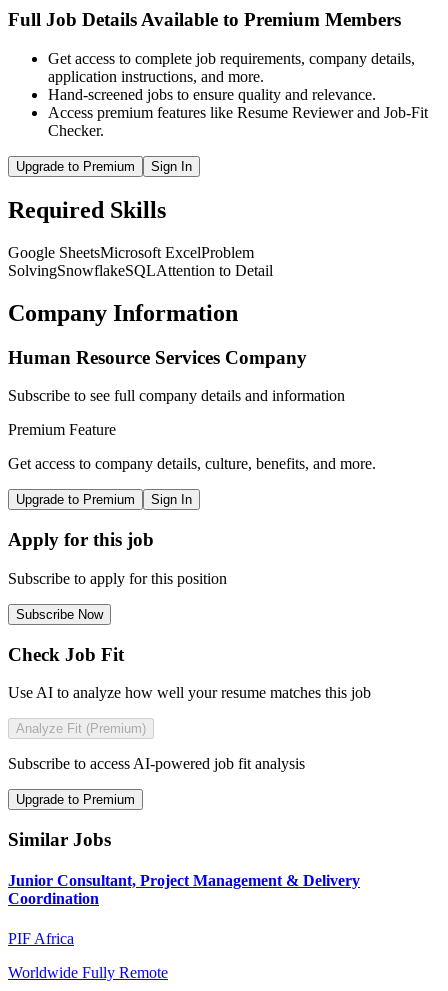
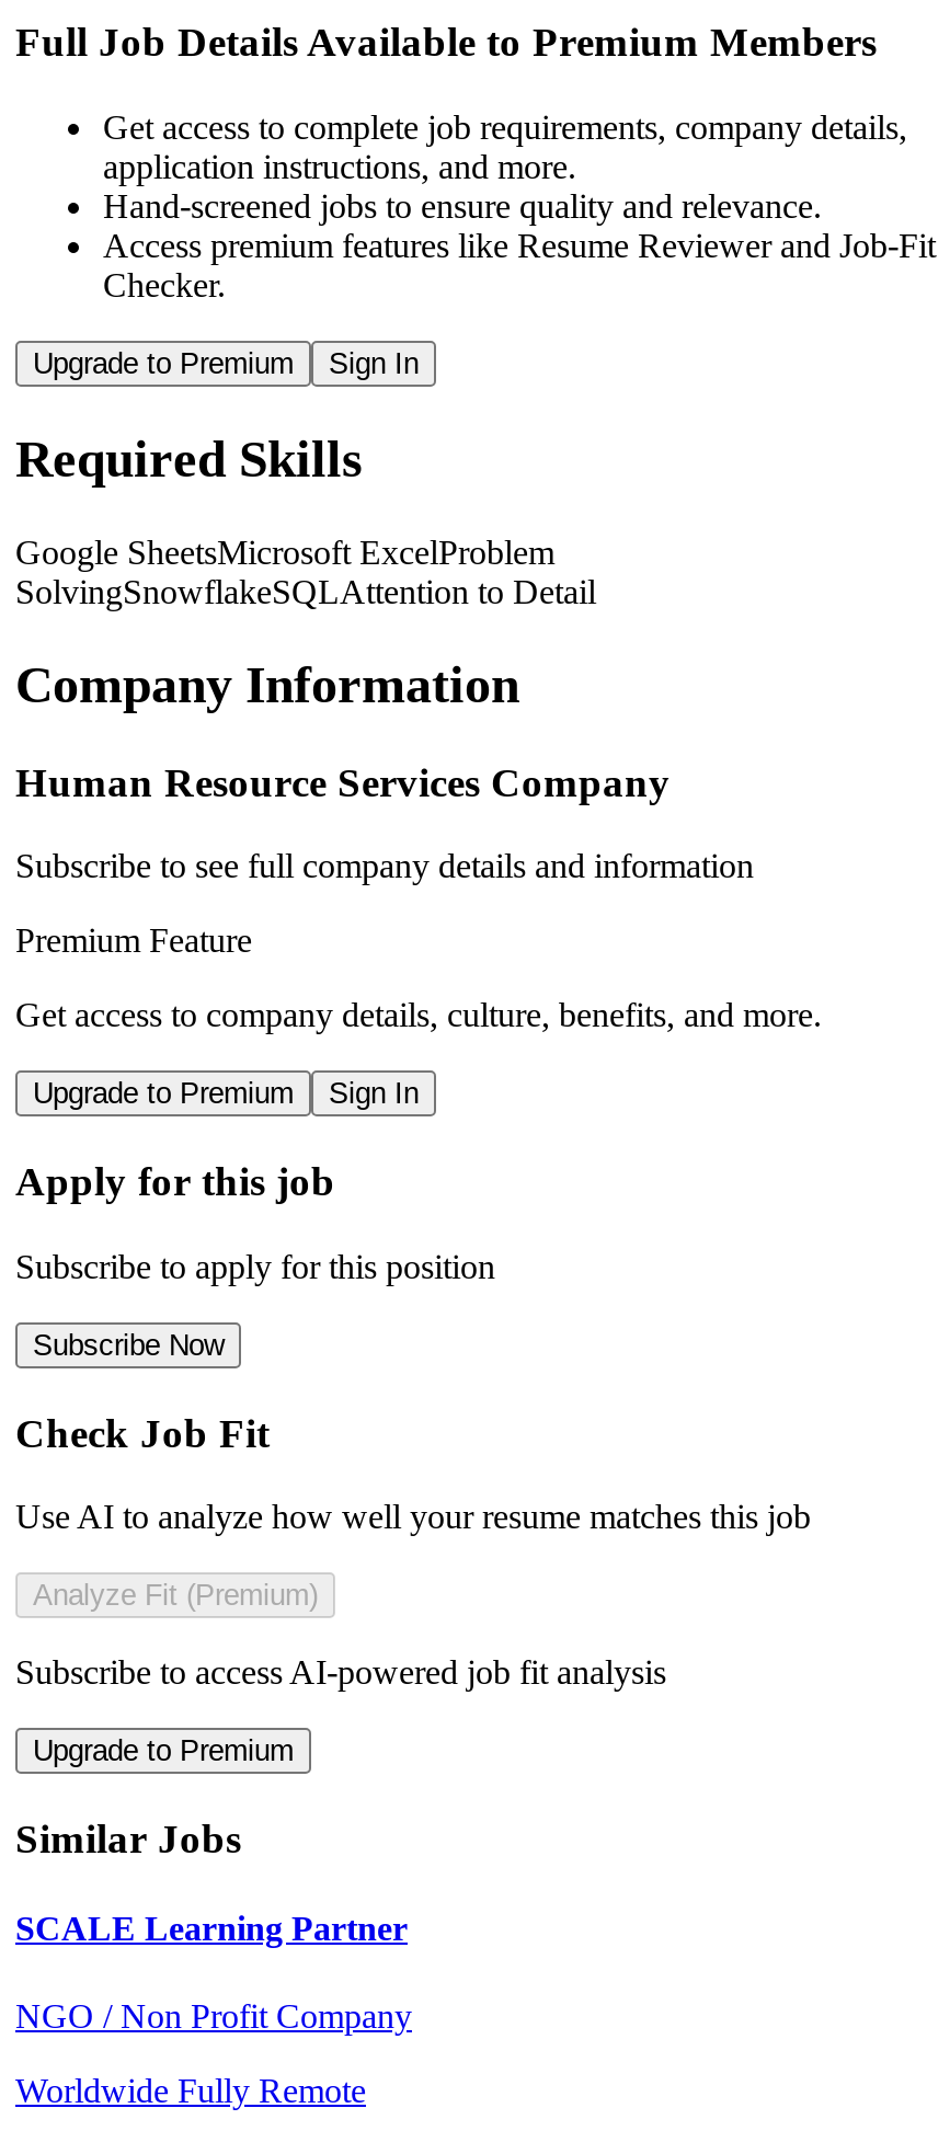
[8,872,360,907] Junior Consultant, Project Management & Delivery | Coordination -> [15,1910,408,1948] SCALE Learning Partner
[8,930,74,947] PIF Africa -> [15,1996,412,2034] NGO / Non Profit Company

